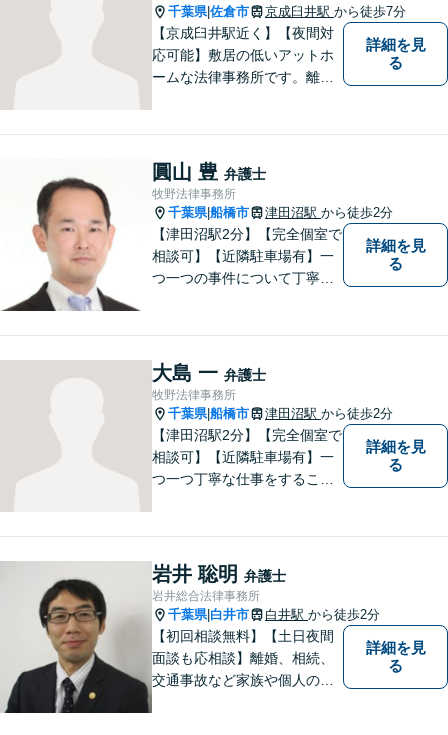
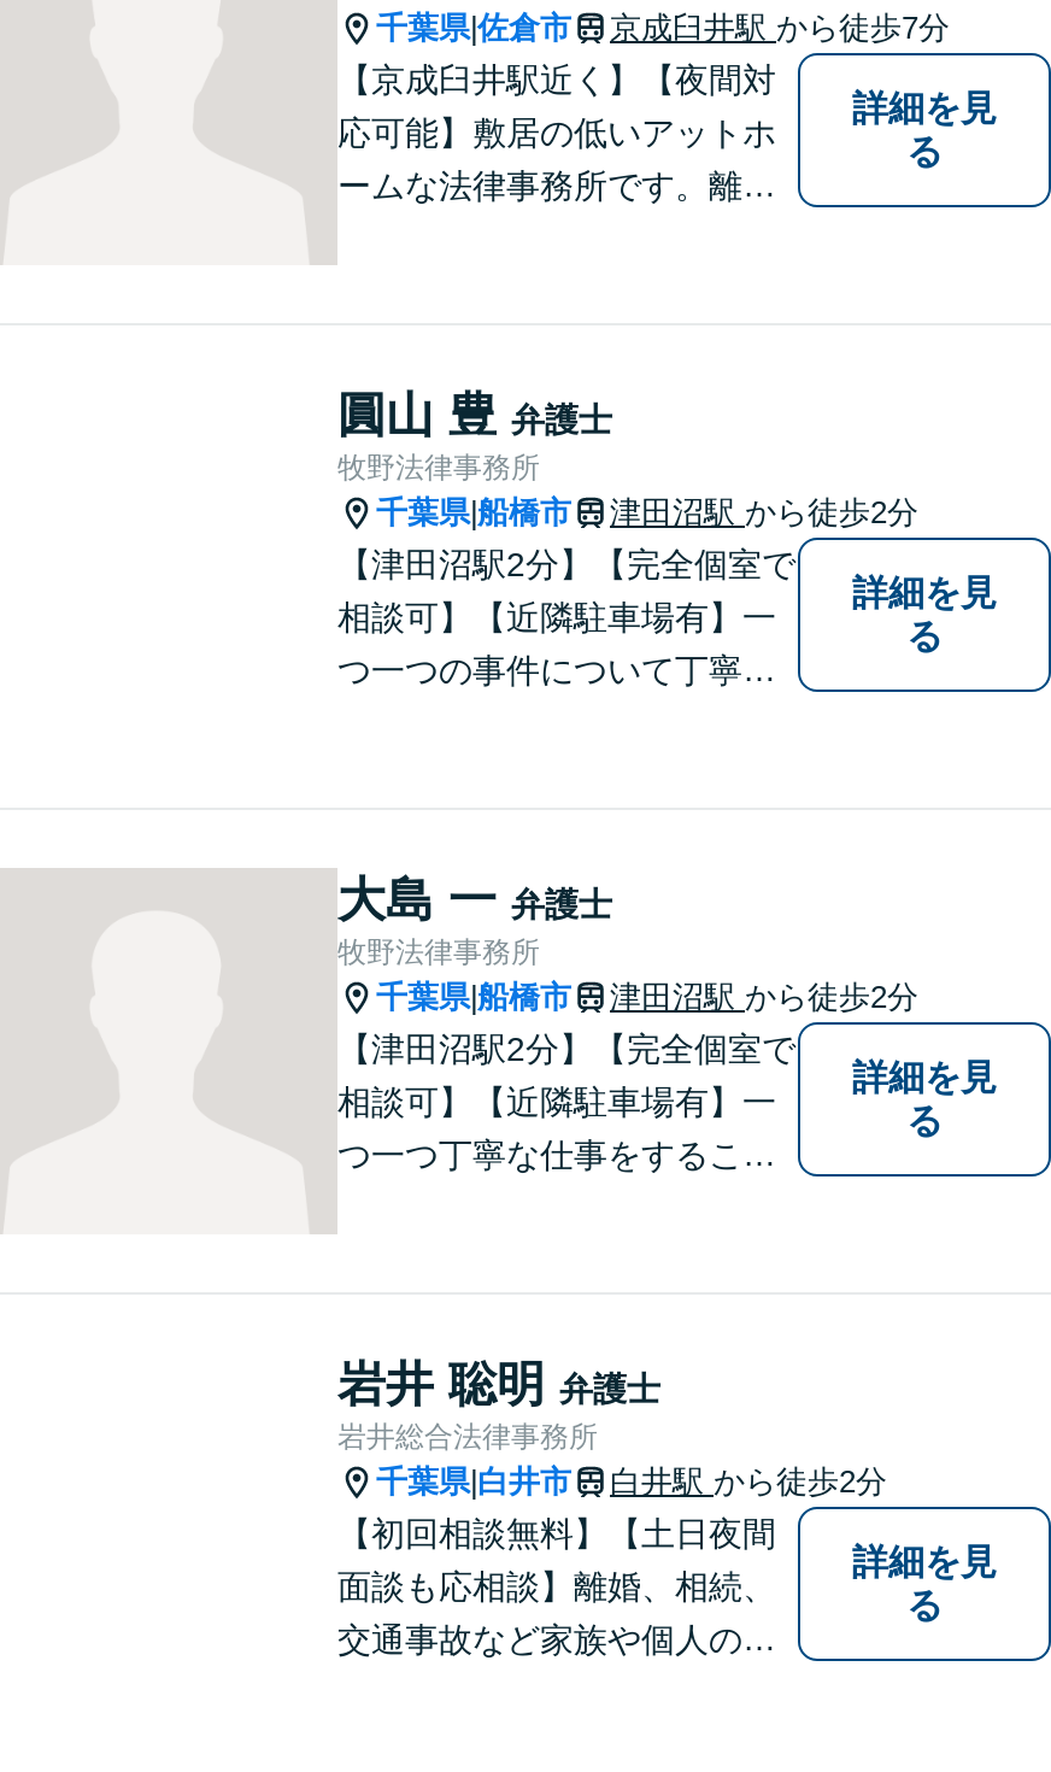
[3,176,140,312] [image] -> none
[3,561,153,714] [image] -> none

